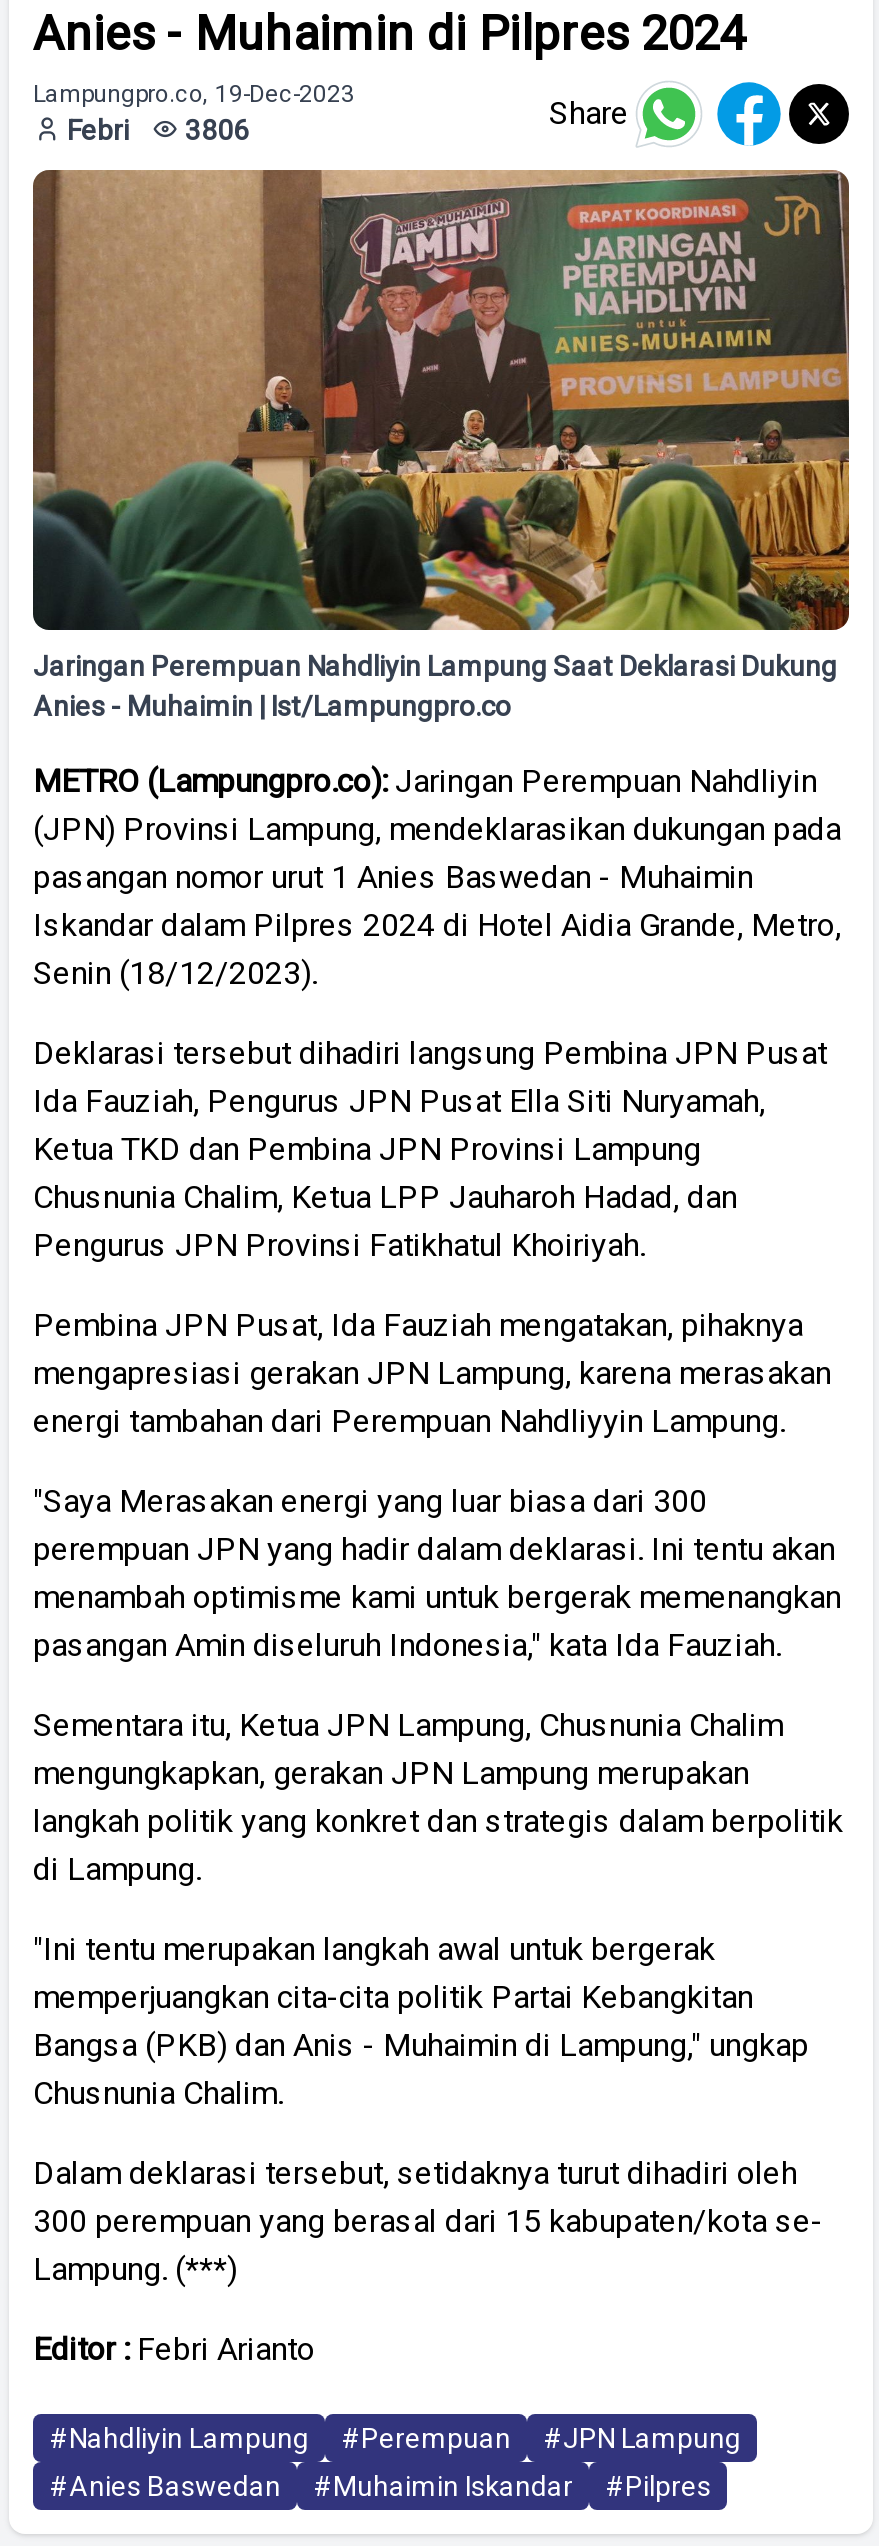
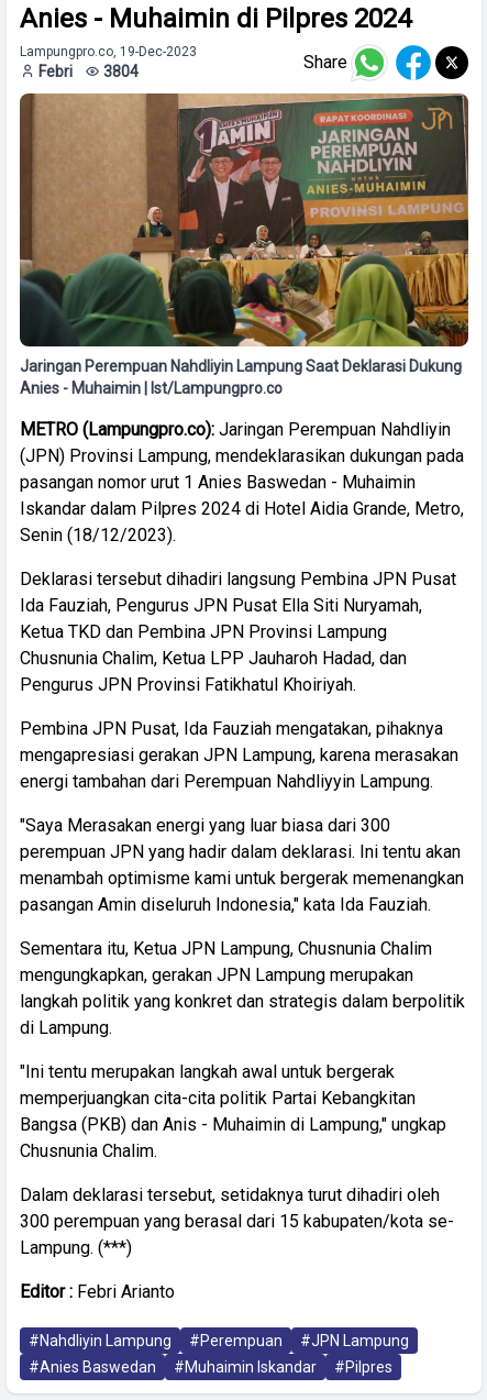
[61,114,249,146] Febri 3806 -> [35,63,139,80] Febri 3804

